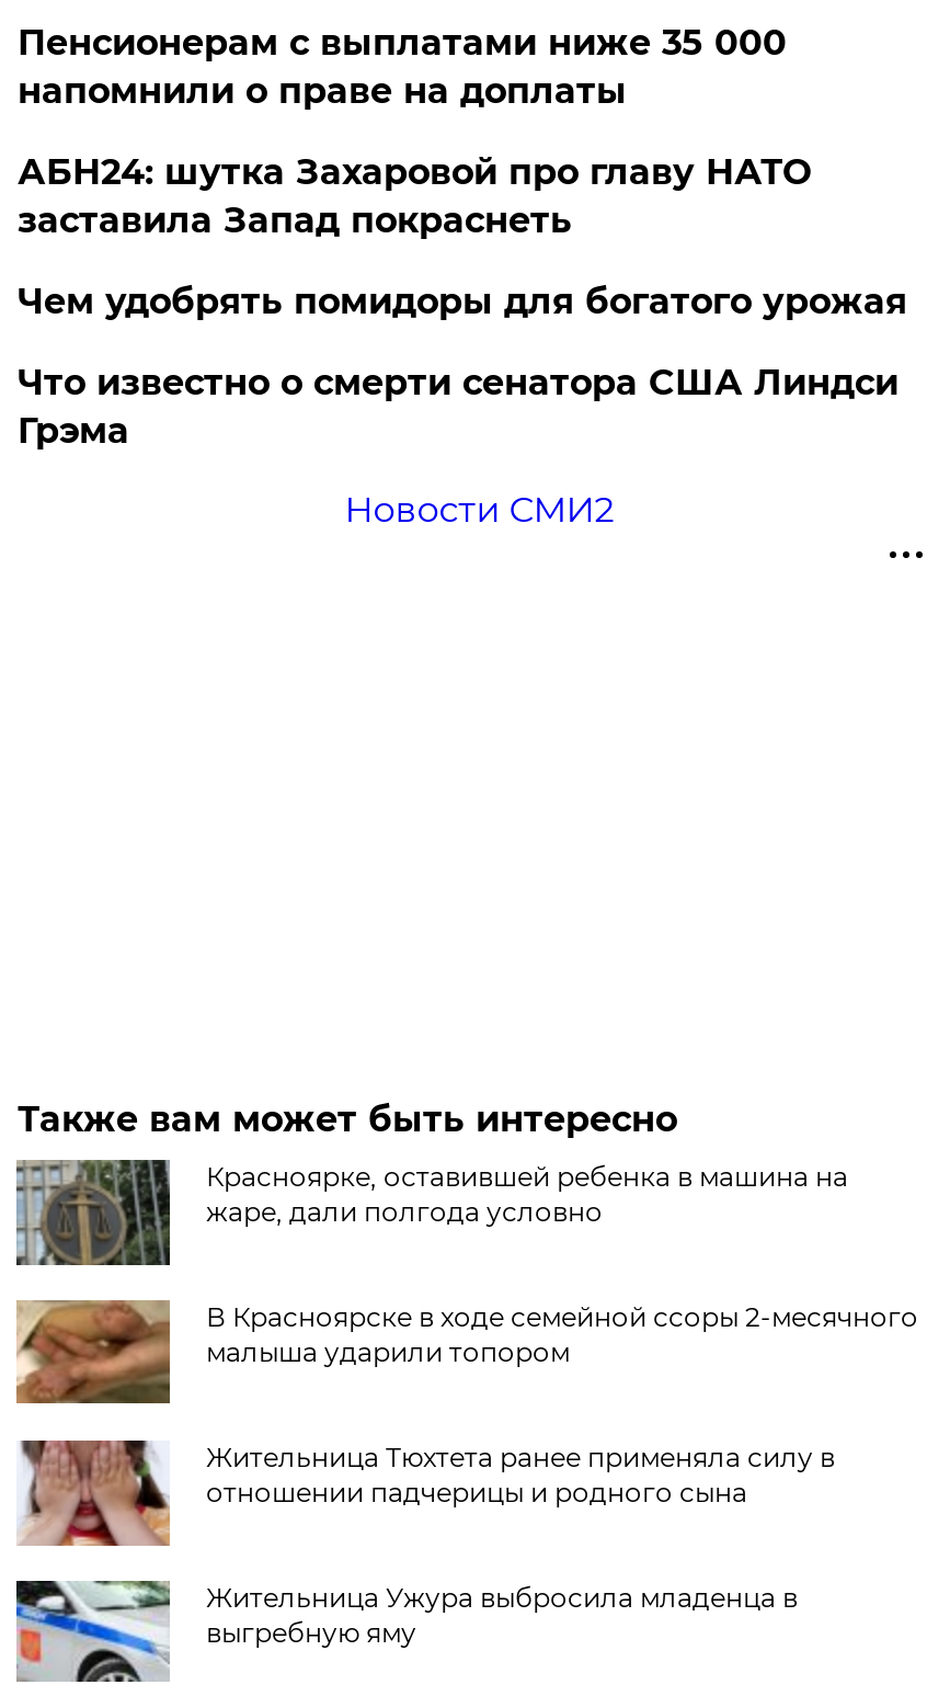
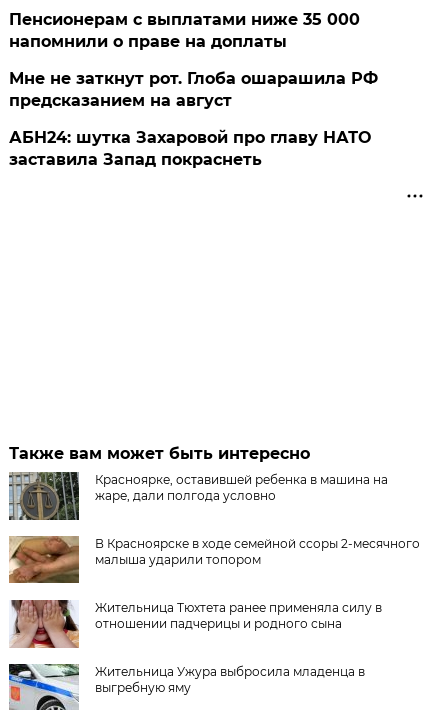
none -> [9,69,378,110] Мне не заткнут рот. Глоба ошарашила РФ | предсказанием на август
moved [17,151,811,241] -> [9,128,371,169]: АБН24: шутка Захаровой про главу НАТО | заставила Запад покраснеть
[17,280,907,530] Чем удобрять помидоры для богатого урожая | Что известно о смерти сенатора США Линдси | Грэма | Новости СМИ2 -> none

